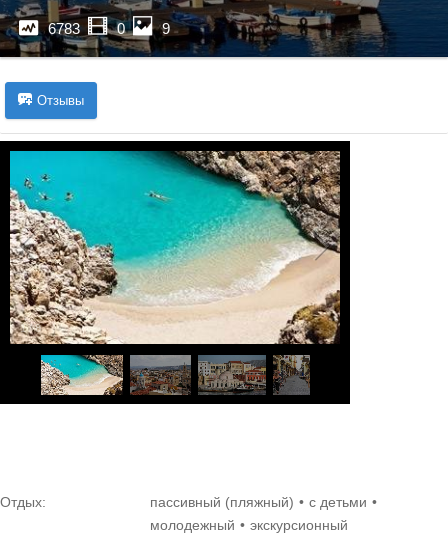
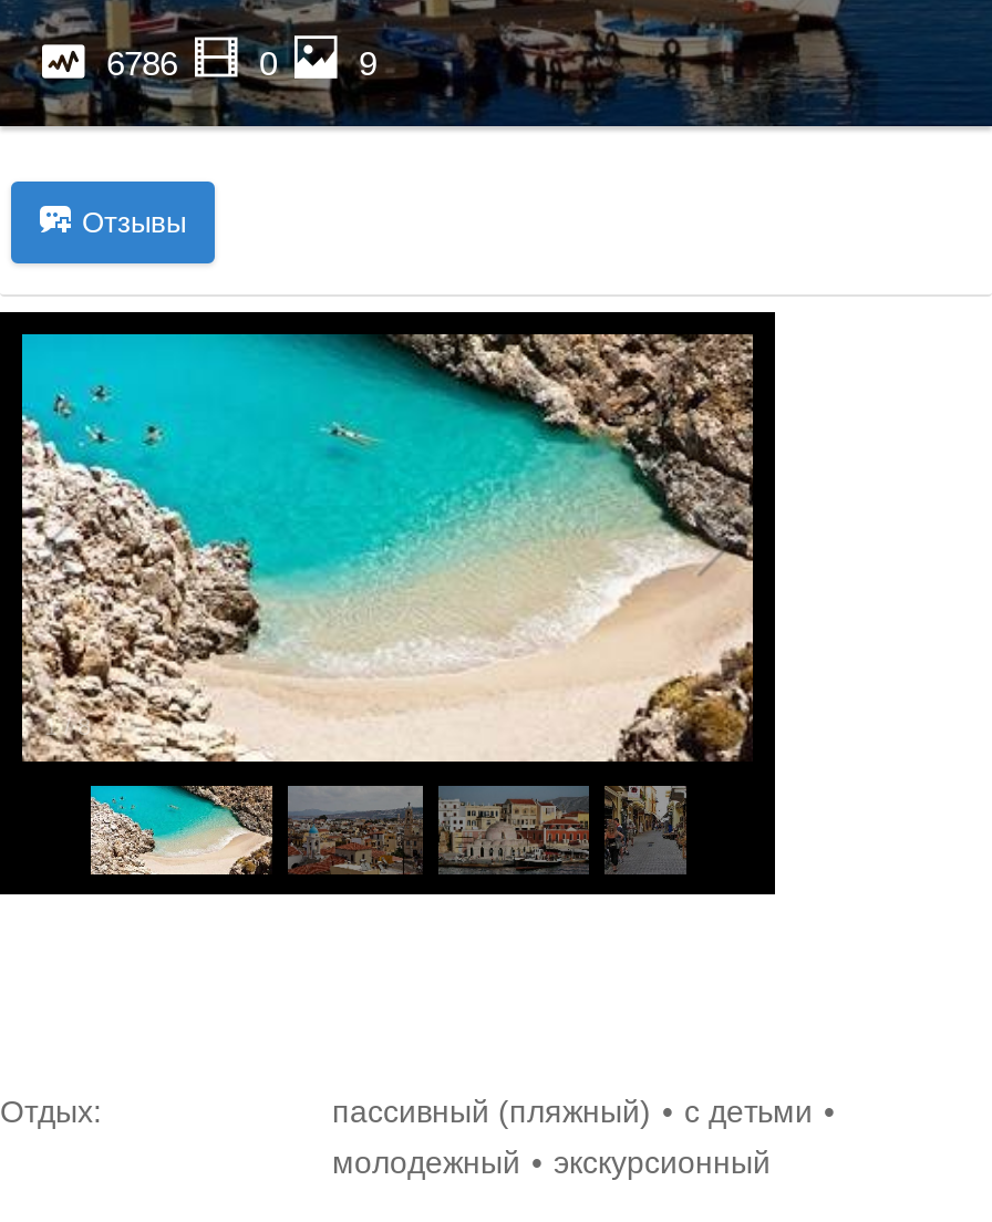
[48,20,80,37] 6783 -> [106,44,177,82] 6786

